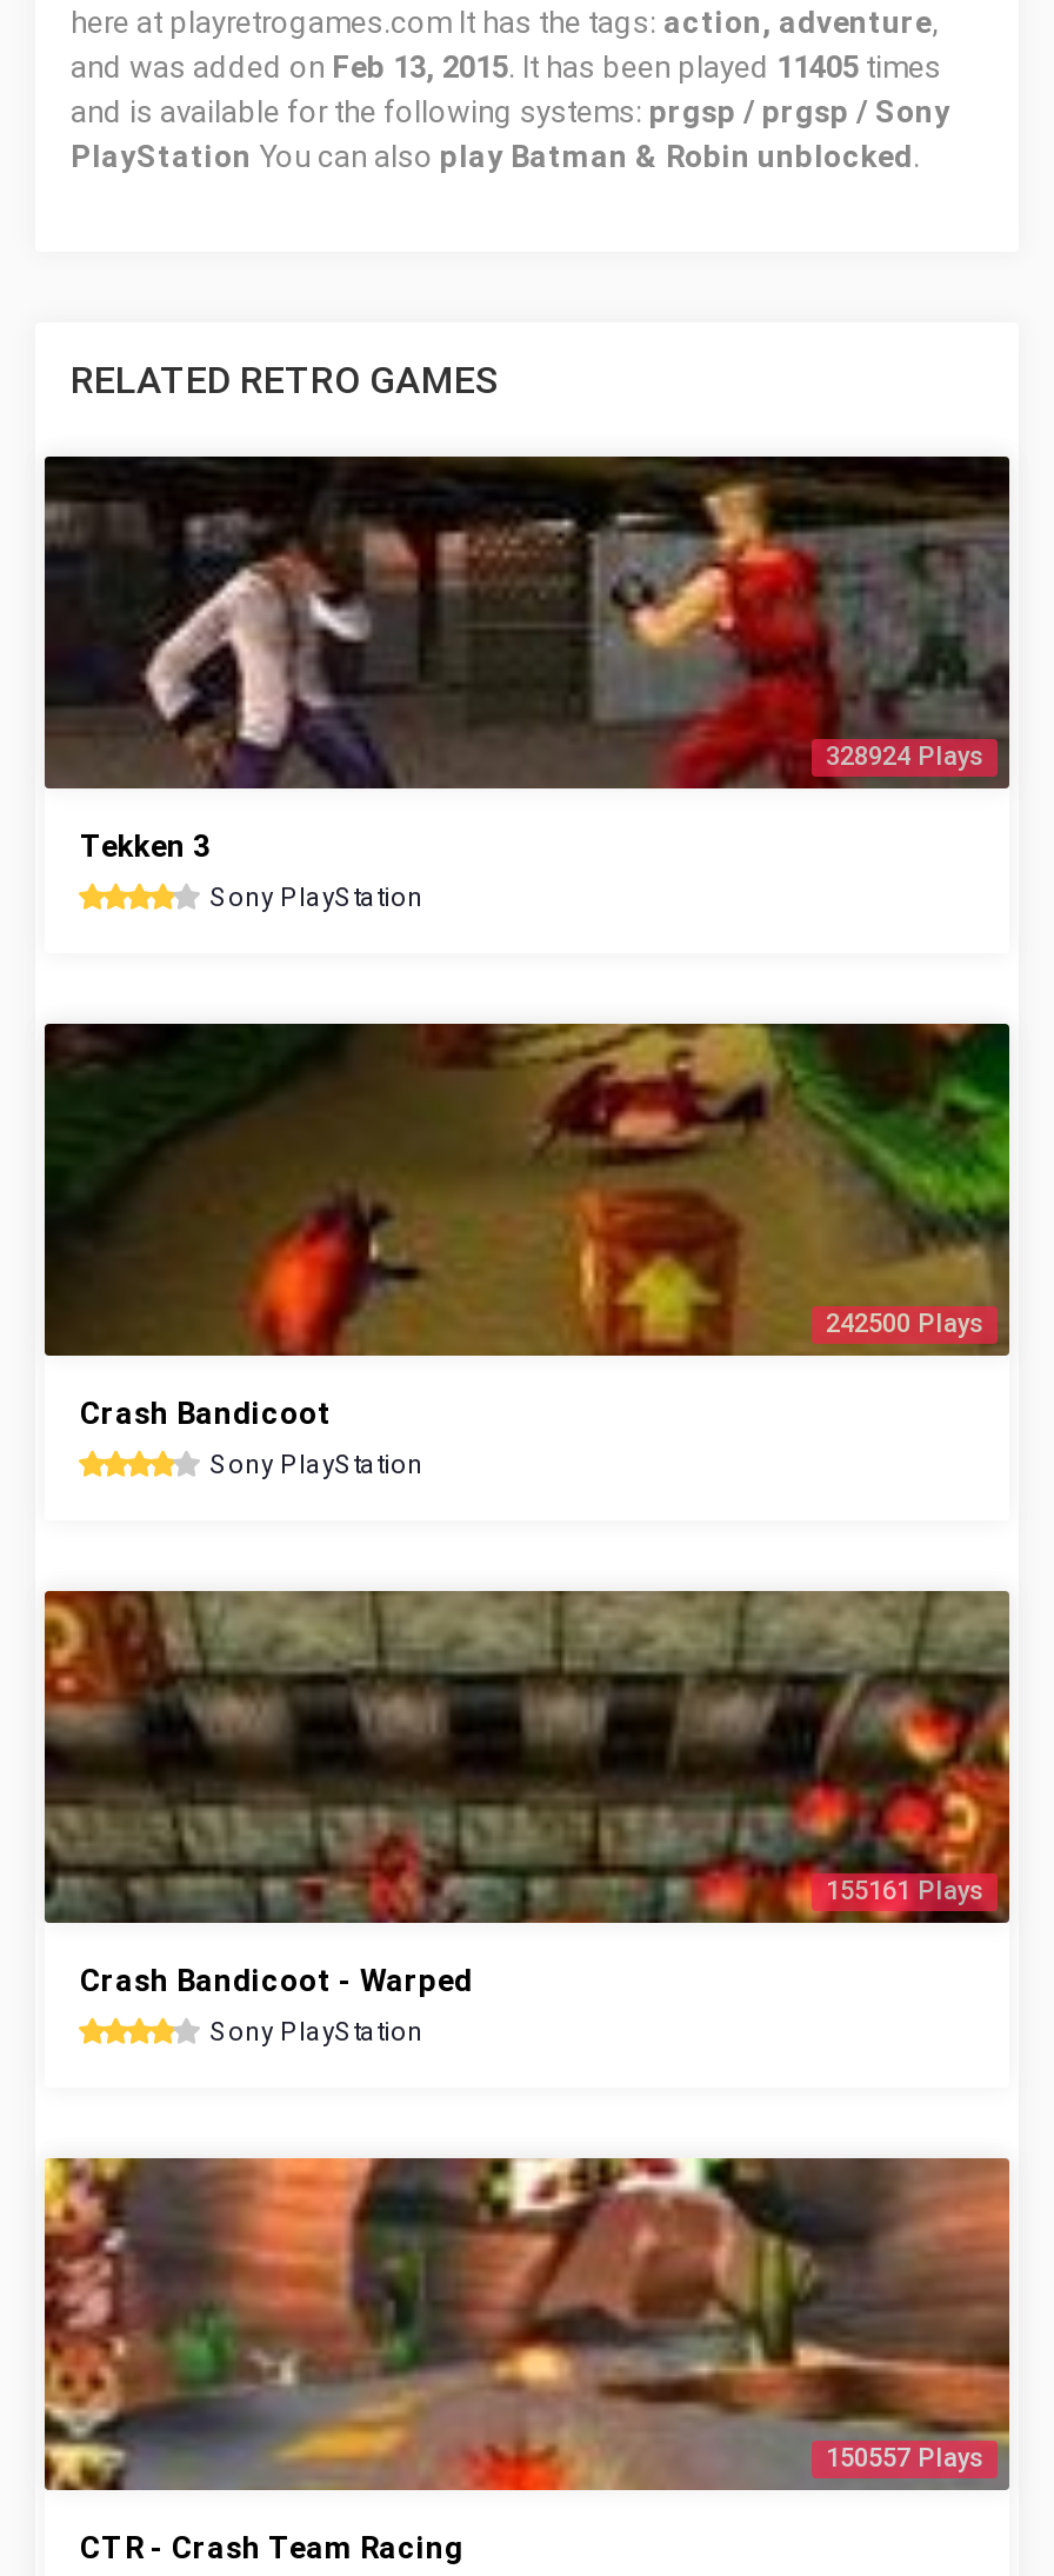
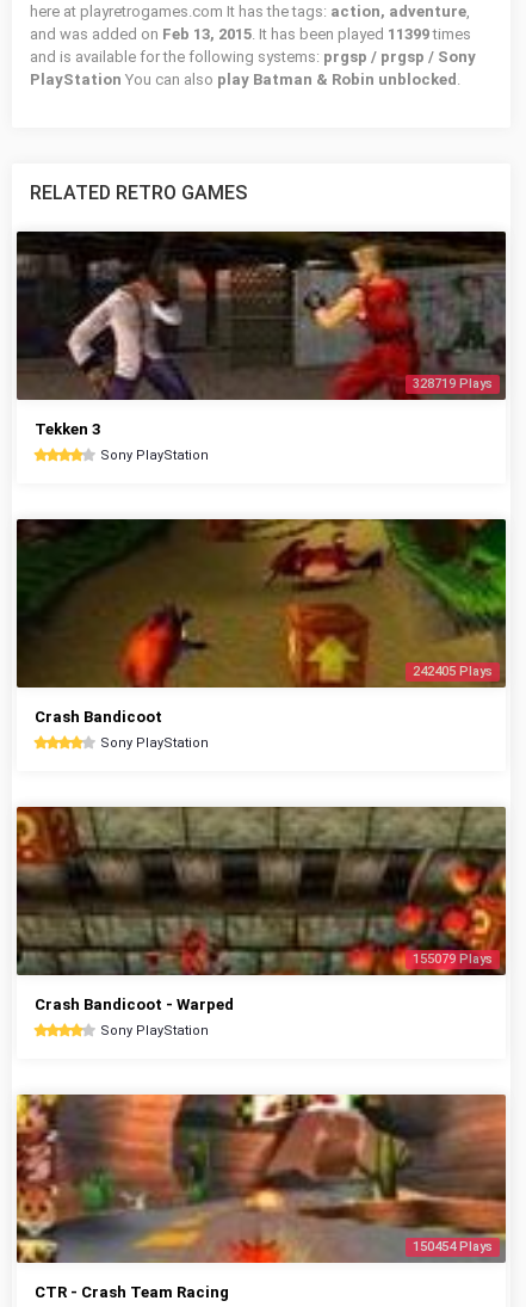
[71,49,941,85] and was added on Feb 13, 2015. It has been played 11405 times -> [30,25,471,43] and was added on Feb 13, 2015. It has been played 11399 times
[826,741,983,772] 328924 Plays -> [413,376,493,392] 328719 Plays
[826,1309,983,1339] 242500 Plays -> [413,664,493,679] 242405 Plays
[826,1876,983,1906] 155161 Plays -> [413,951,493,967] 155079 Plays
[826,2443,983,2474] 150557 Plays -> [413,1239,493,1254] 150454 Plays

